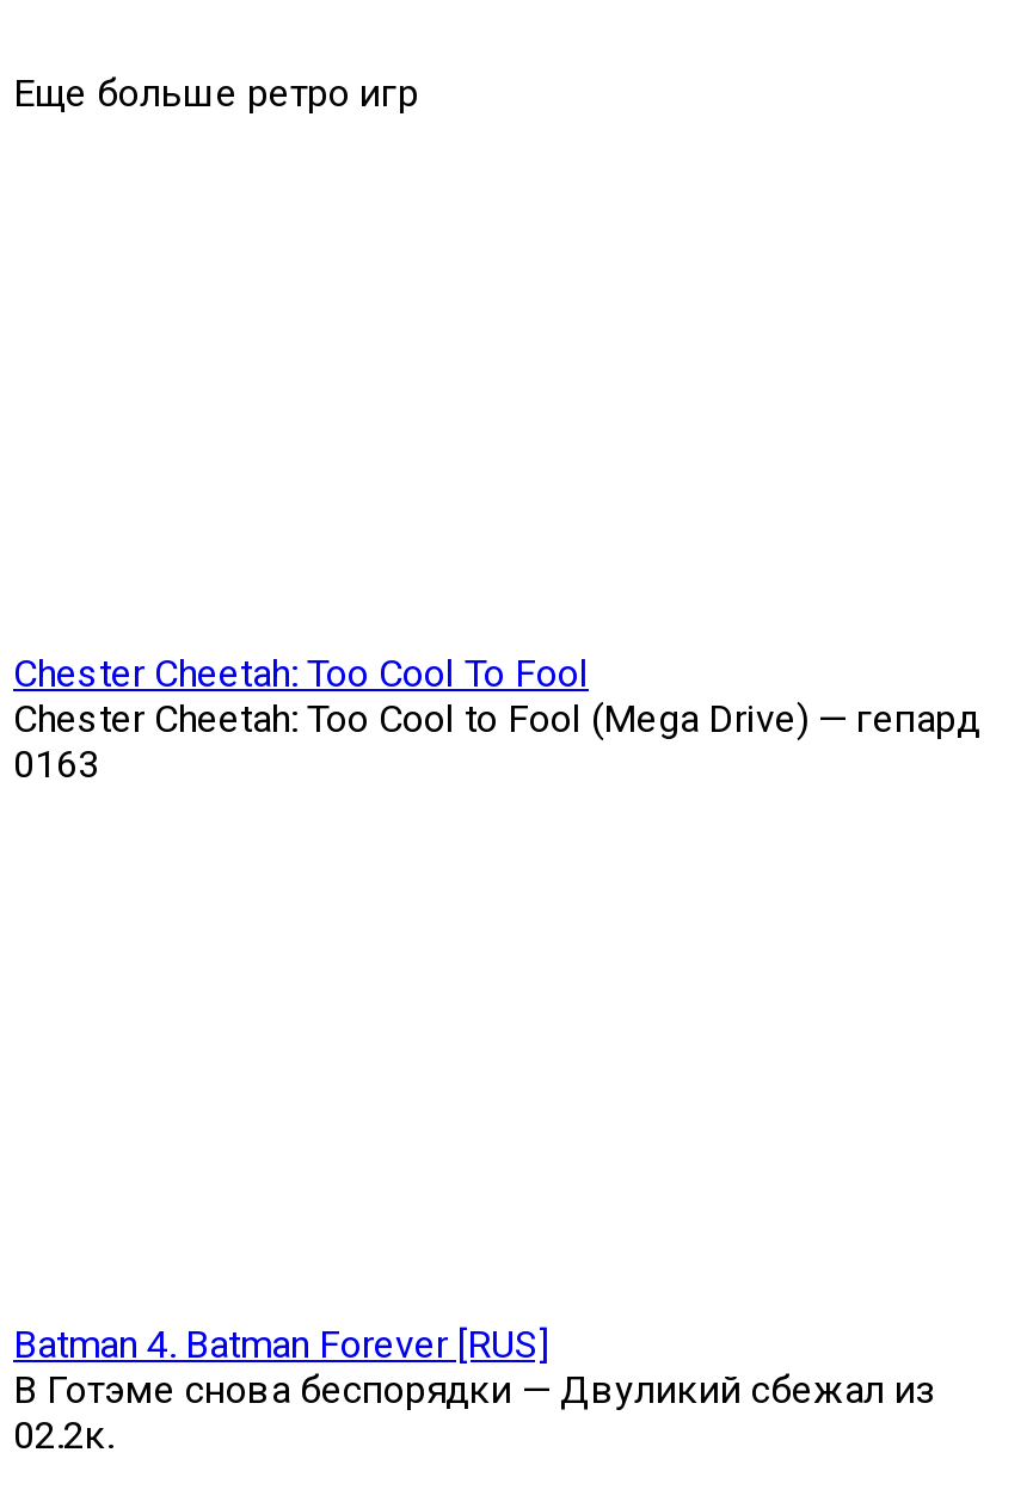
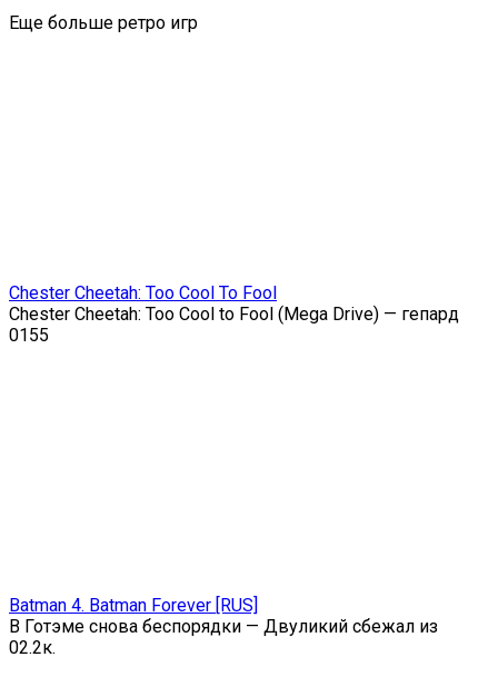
[13,742,99,787] 0163 -> [9,325,49,346] 0155

